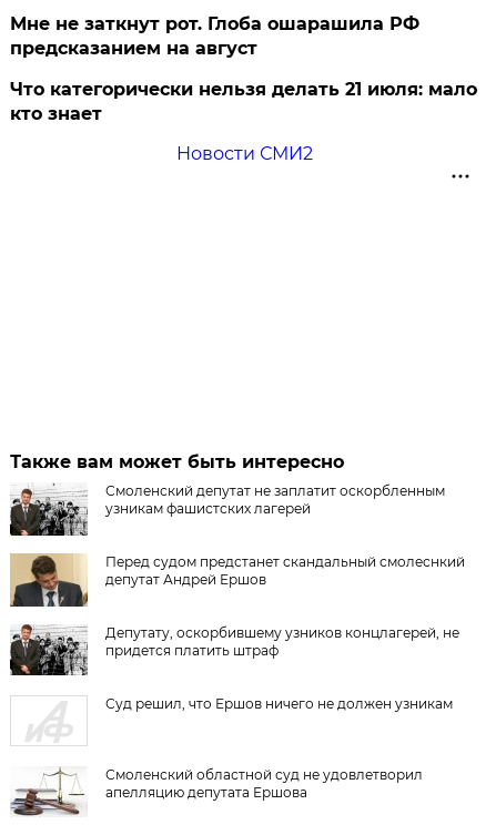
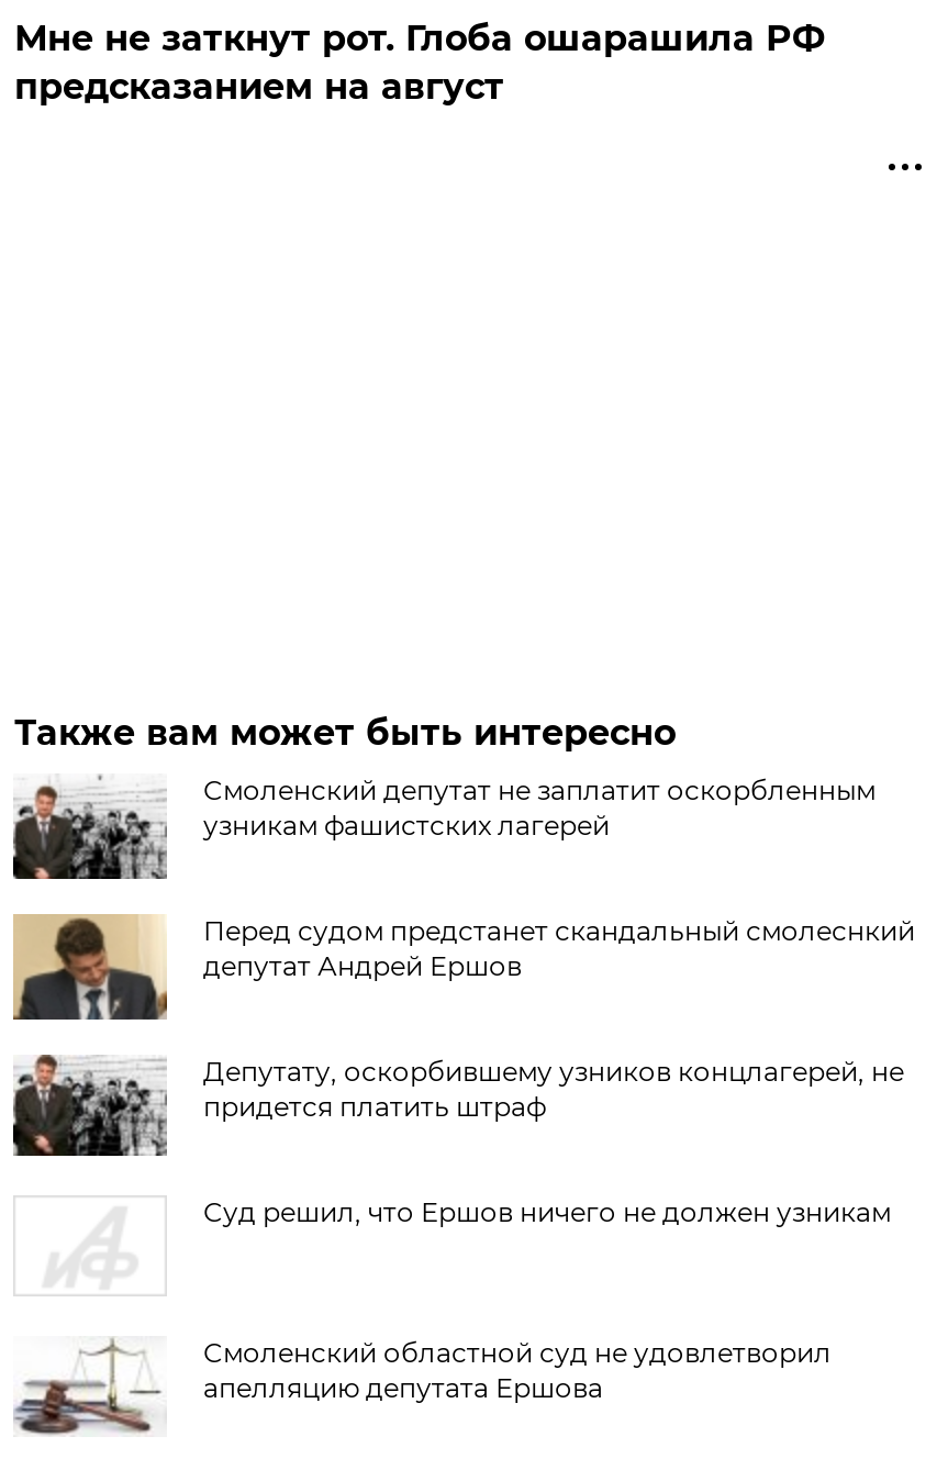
[10,79,478,164] Что категорически нельзя делать 21 июля: мало | кто знает | Новости СМИ2 -> none

